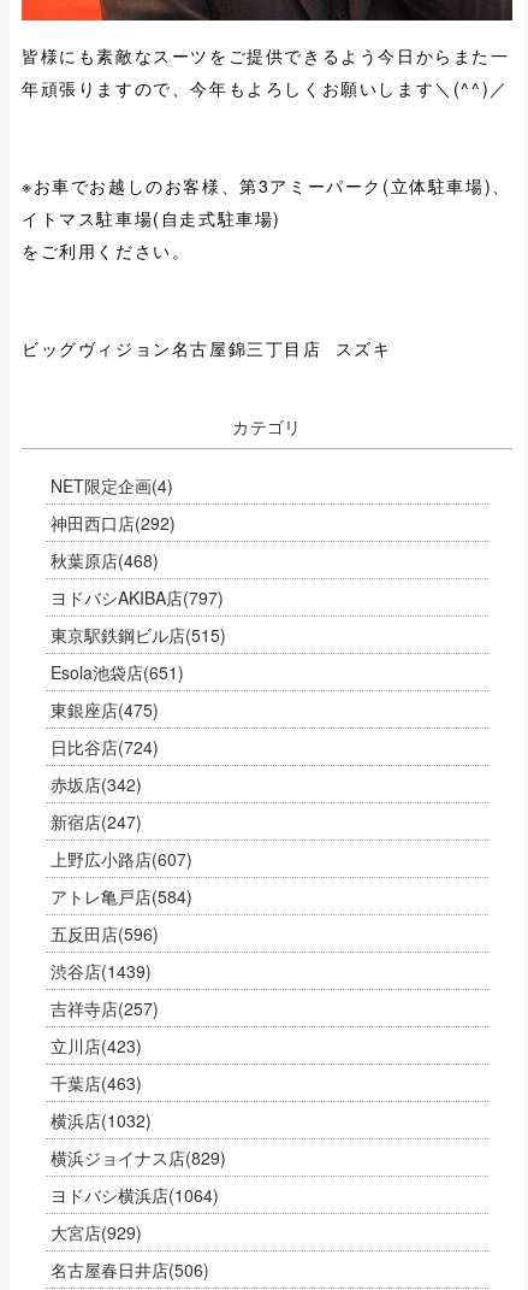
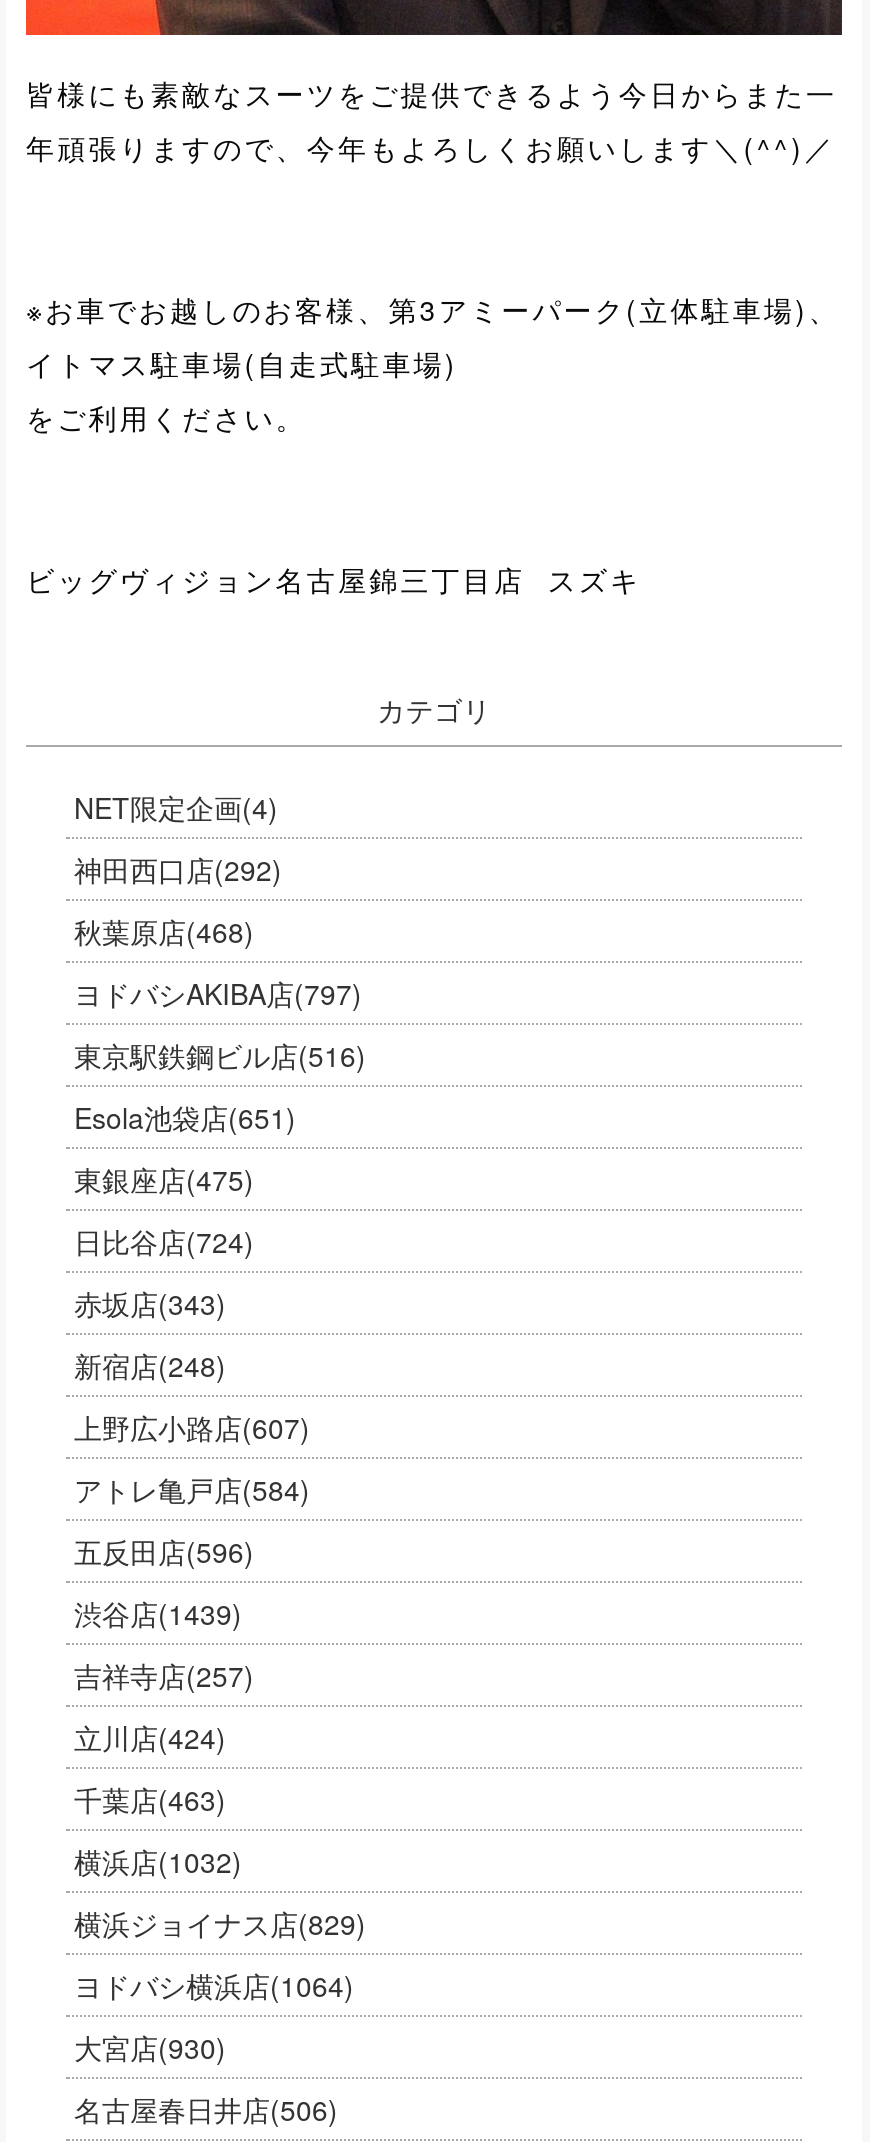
[51,623,226,647] 東京駅鉄鋼ビル店(515) -> [74,1035,366,1075] 東京駅鉄鋼ビル店(516)
[51,773,142,797] 赤坂店(342) -> [74,1283,226,1323] 赤坂店(343)
[51,810,142,834] 新宿店(247) -> [74,1345,226,1385] 新宿店(248)
[51,1034,142,1058] 立川店(423) -> [74,1717,226,1757] 立川店(424)
[51,1221,142,1245] 大宮店(929) -> [74,2027,226,2067] 大宮店(930)

